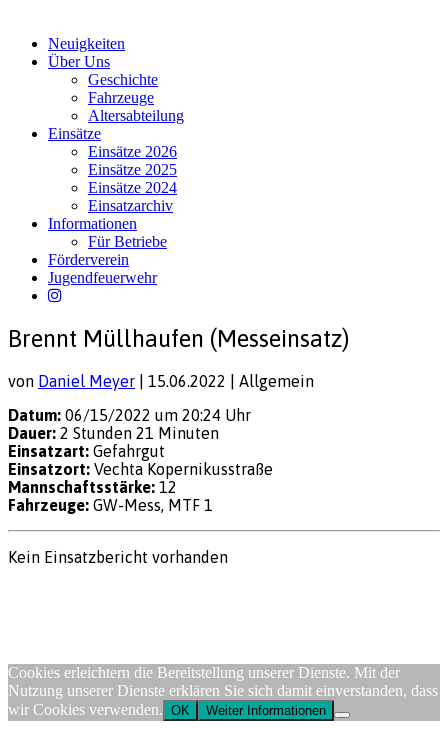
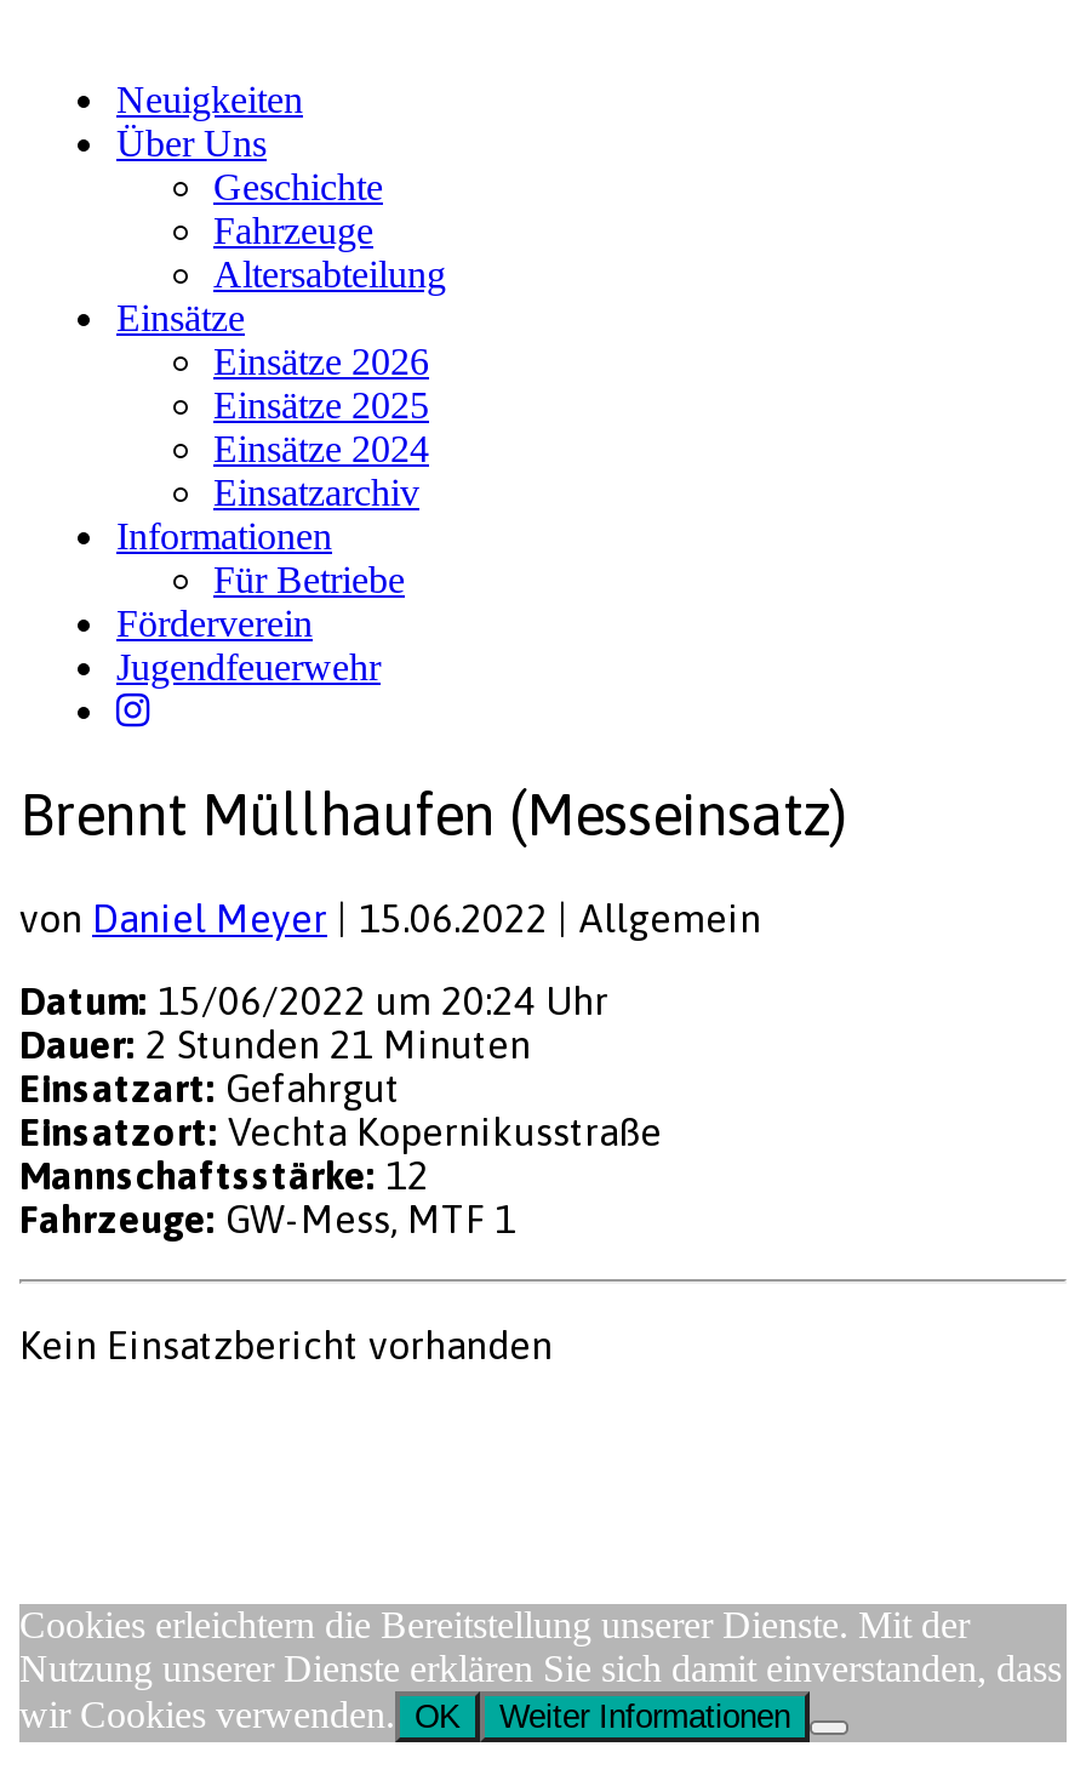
[8,406,251,424] Datum: 06/15/2022 um 20:24 Uhr -> [19,978,608,1022] Datum: 15/06/2022 um 20:24 Uhr

